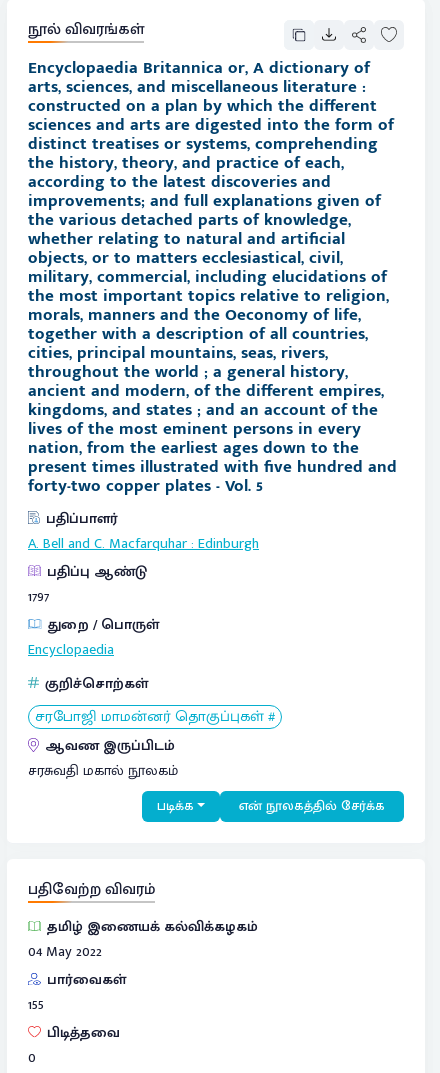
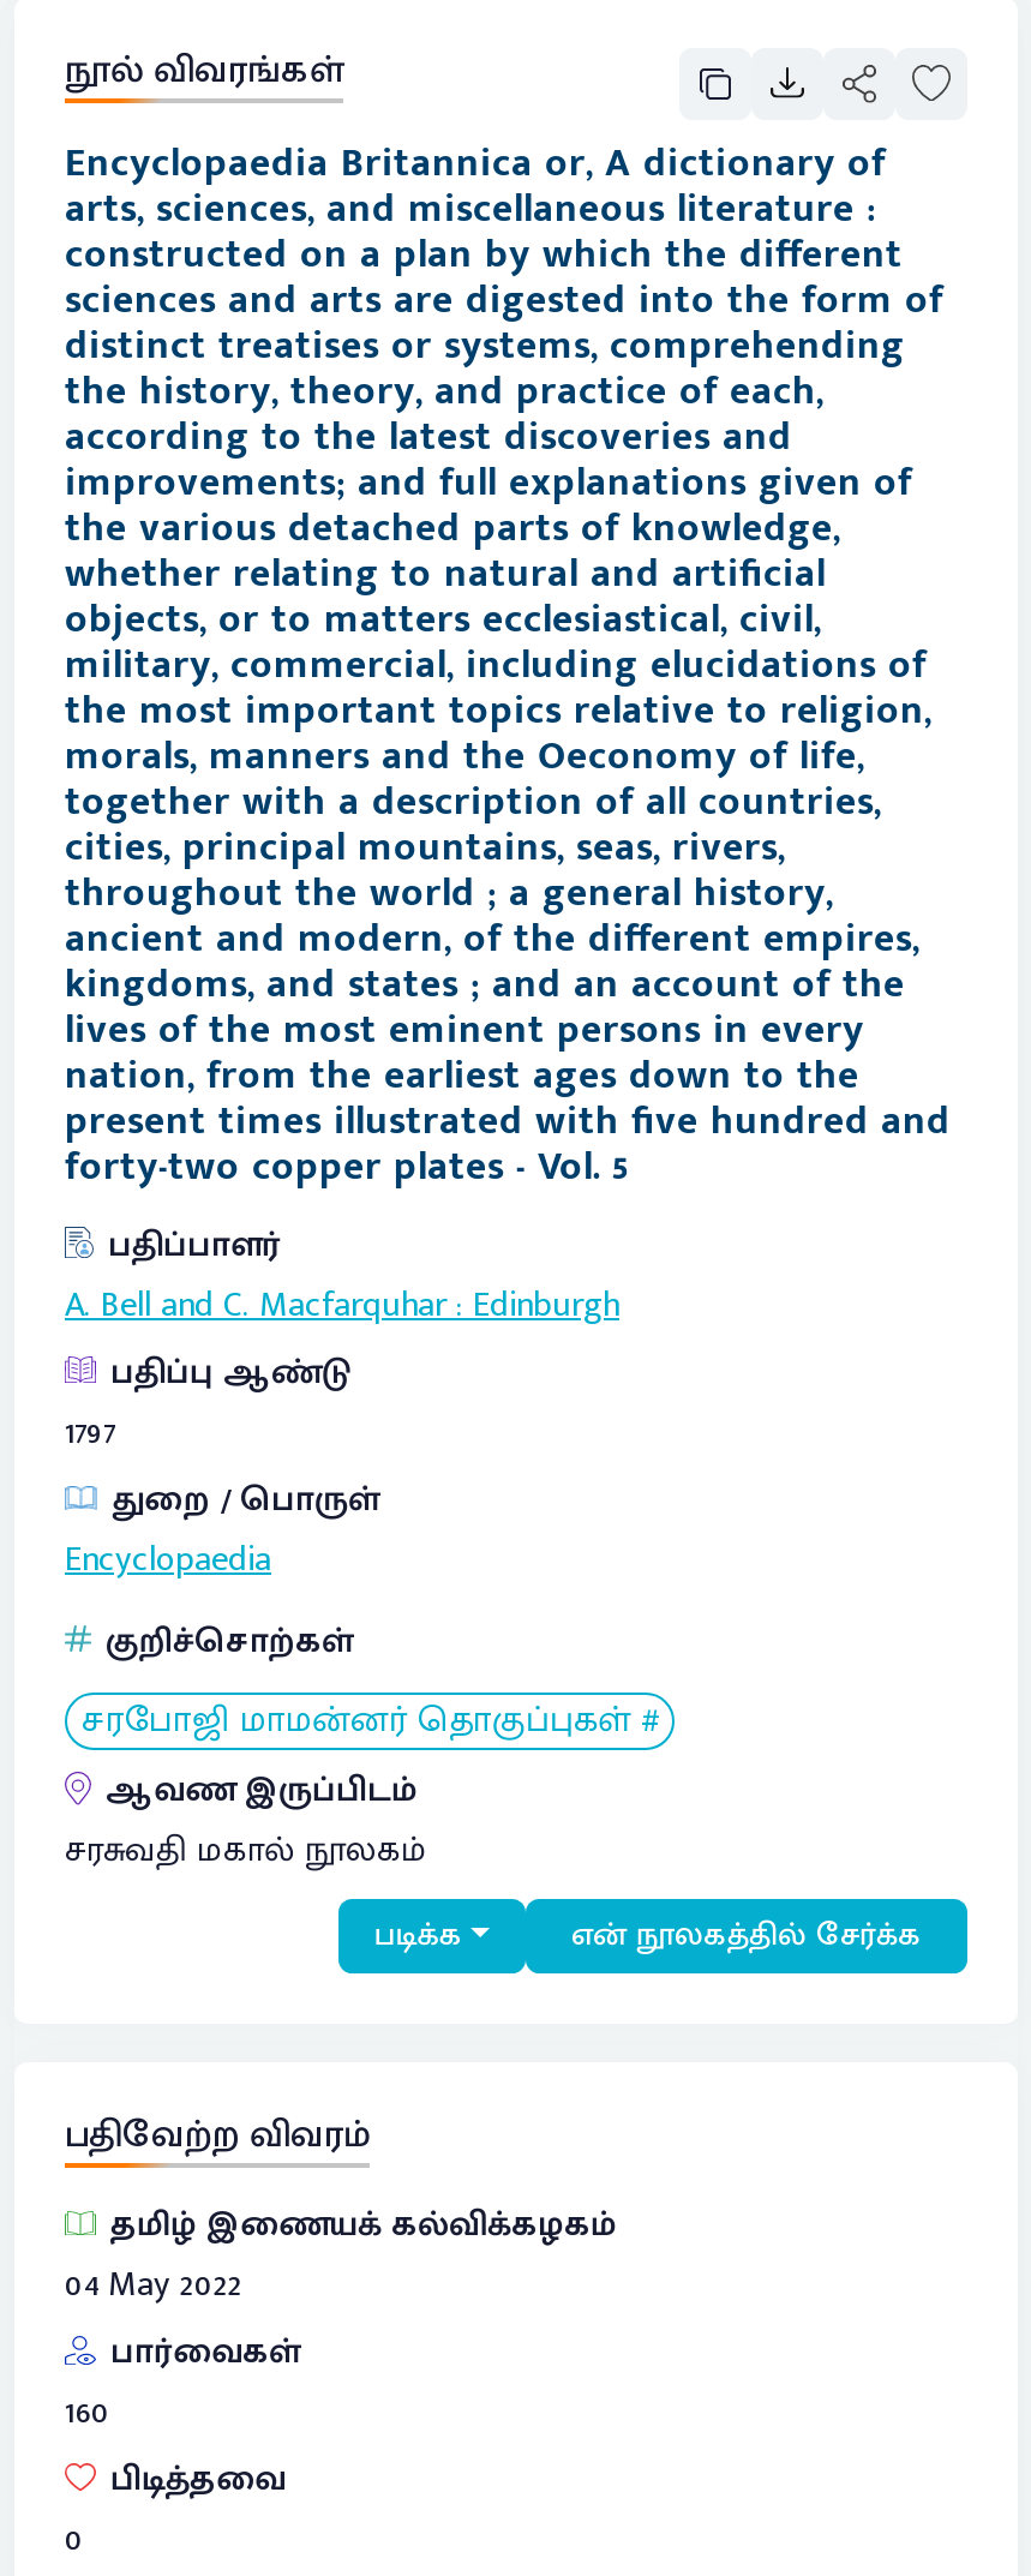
[28,993,44,1017] 155 -> [65,2384,110,2441] 160

